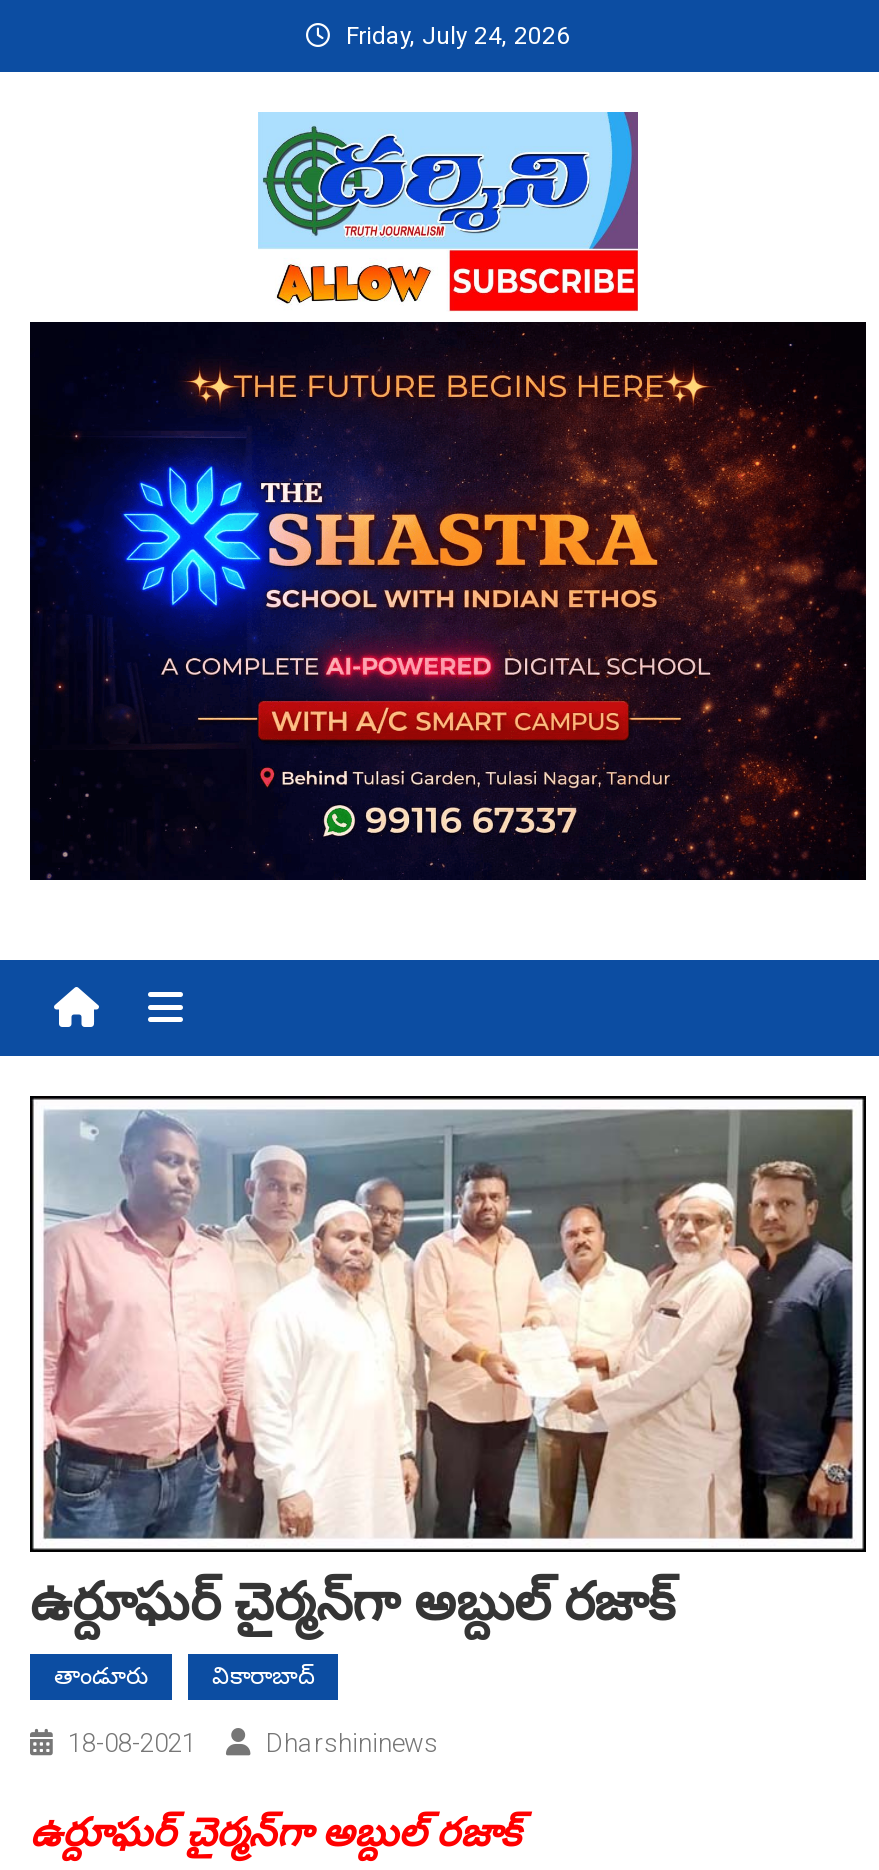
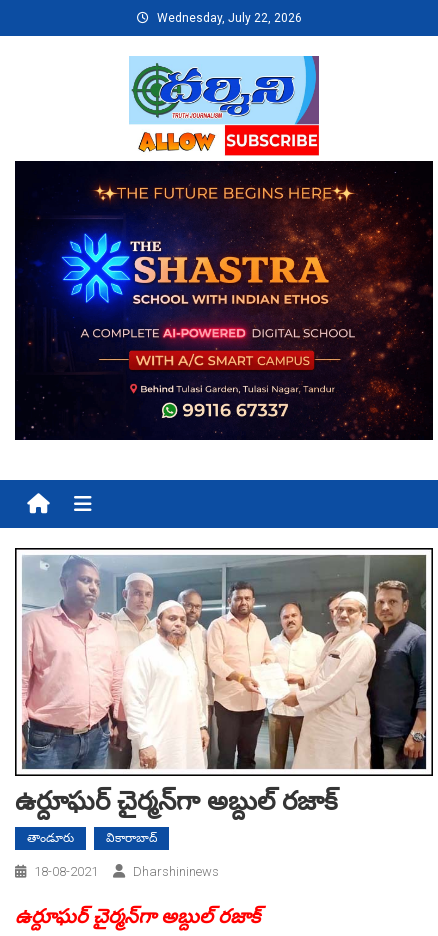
[346,22,570,50] Friday, July 24, 2026 -> [156,11,301,25] Wednesday, July 22, 2026

